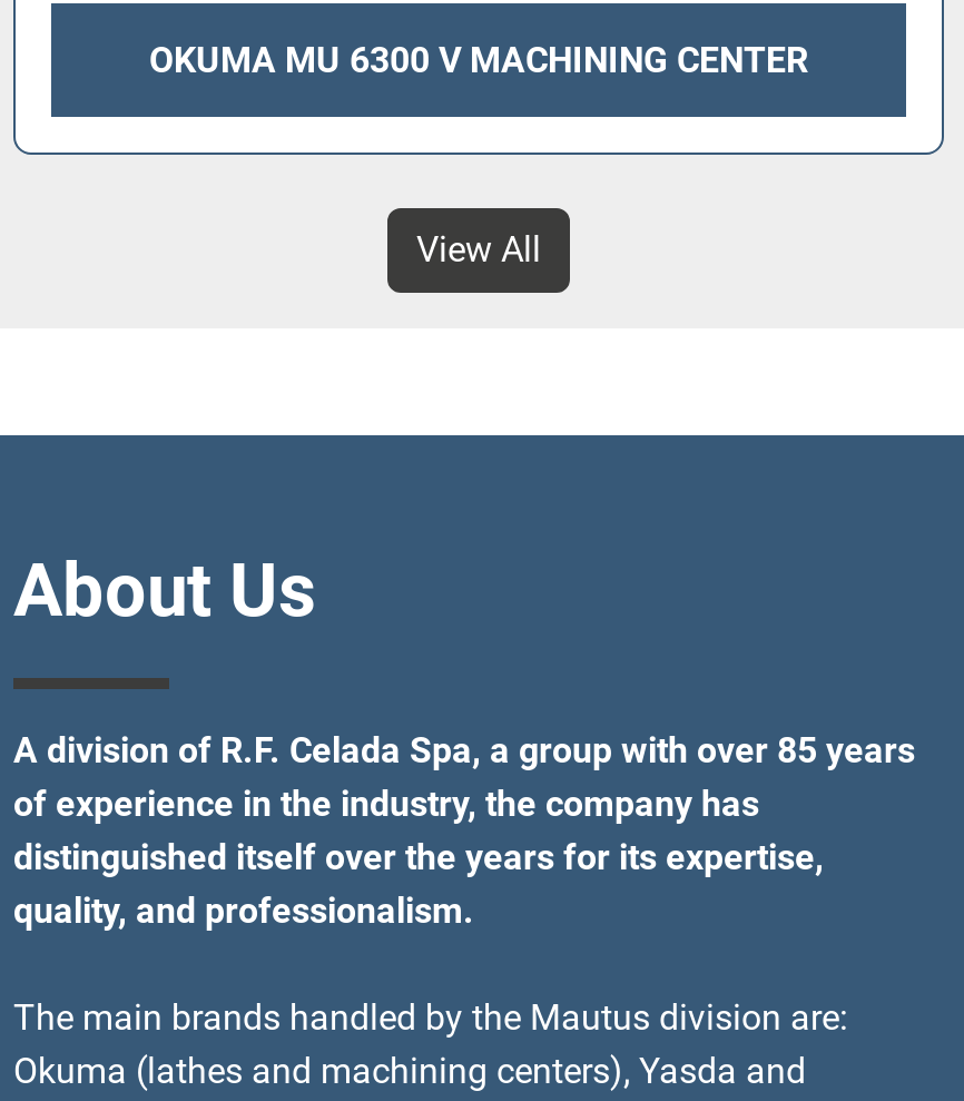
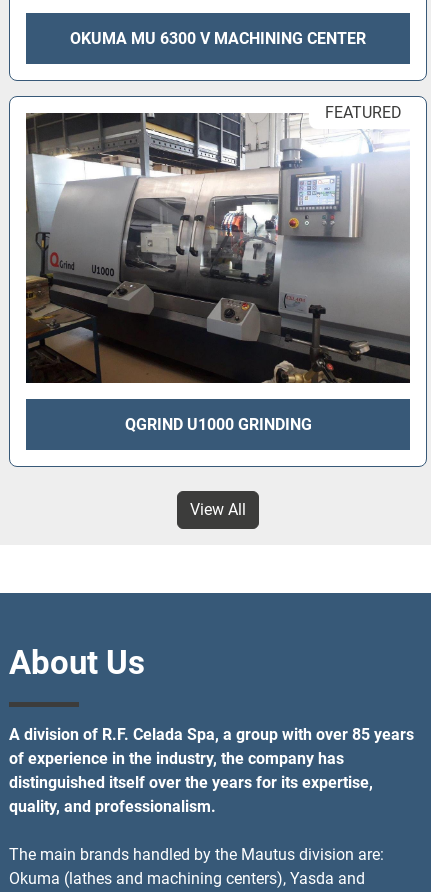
none -> [25,103,411,384] [image] | FEATURED
none -> [124,415,311,434] QGRIND U1000 GRINDING

